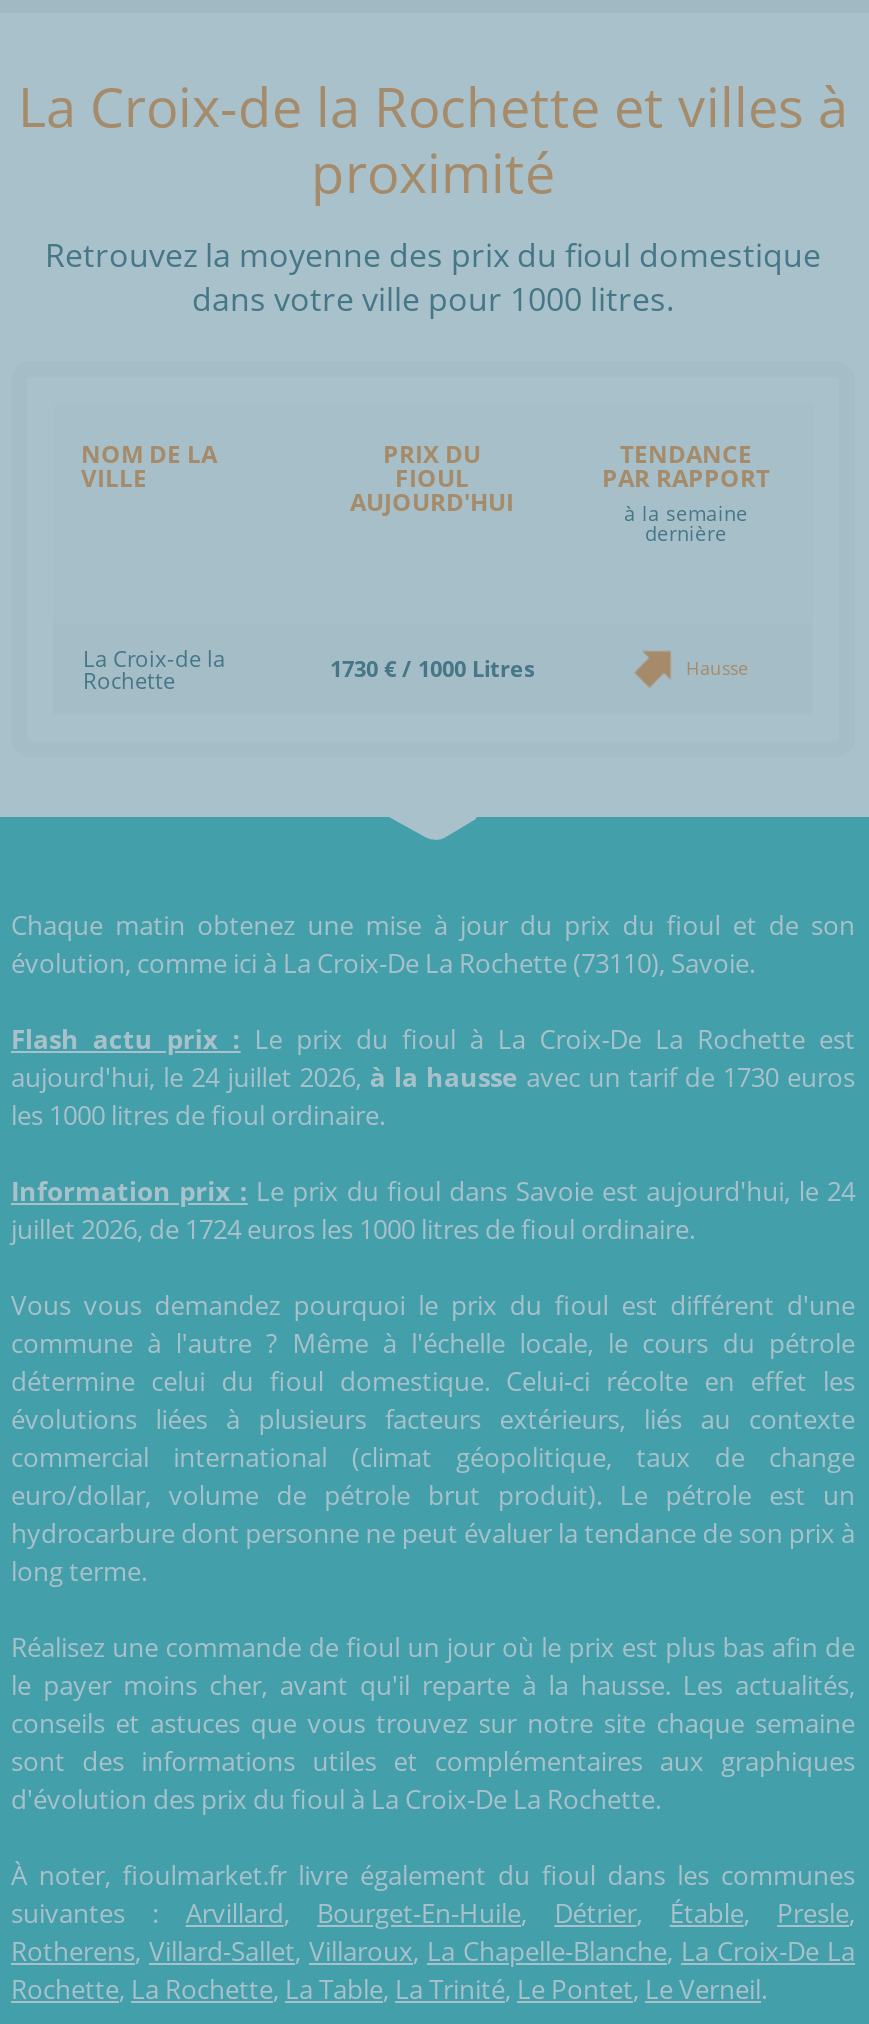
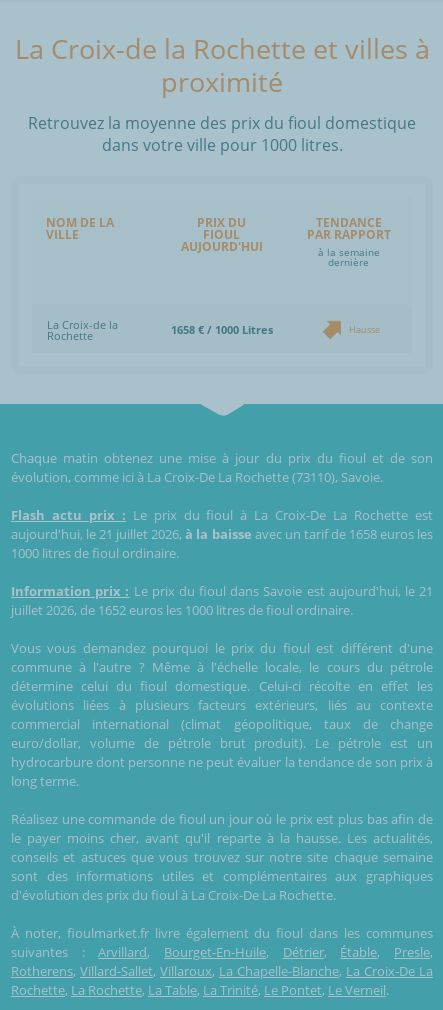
[330,653,534,683] 1730 € / 1000 Litres -> [170,322,272,337] 1658 € / 1000 Litres
[11,1059,855,1133] aujourd'hui, le 24 juillet 2026, à la hausse avec un tarif de 1730 euros | les 1000 litres de fioul ordinaire. -> [11,525,433,562] aujourd'hui, le 21 juillet 2026, à la baisse avec un tarif de 1658 euros les | 1000 litres de fioul ordinaire.
[11,1173,855,1247] Information prix : Le prix du fioul dans Savoie est aujourd'hui, le 24 | juillet 2026, de 1724 euros les 1000 litres de fioul ordinaire. -> [11,582,433,619] Information prix : Le prix du fioul dans Savoie est aujourd'hui, le 21 | juillet 2026, de 1652 euros les 1000 litres de fioul ordinaire.

